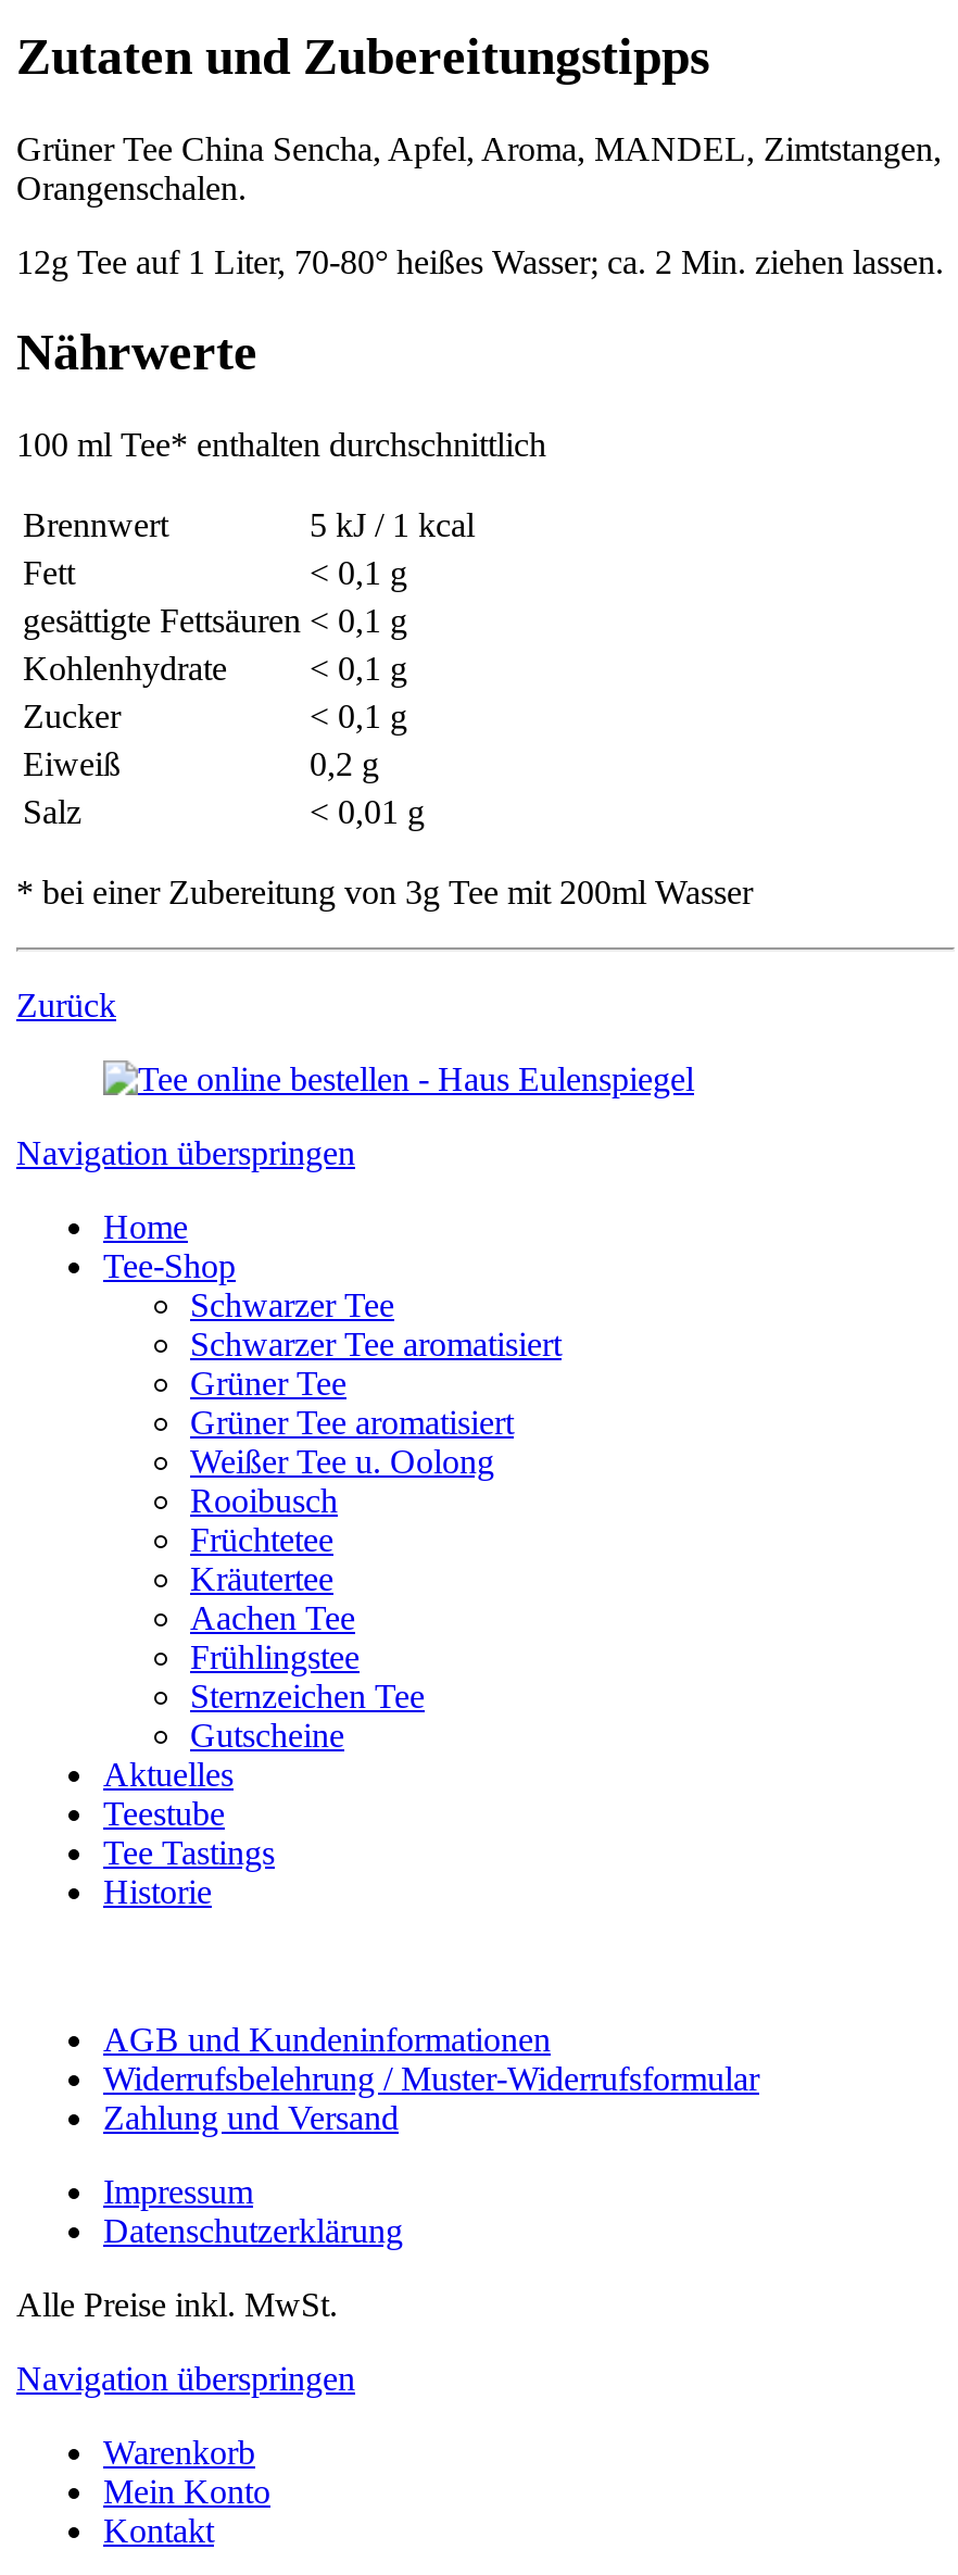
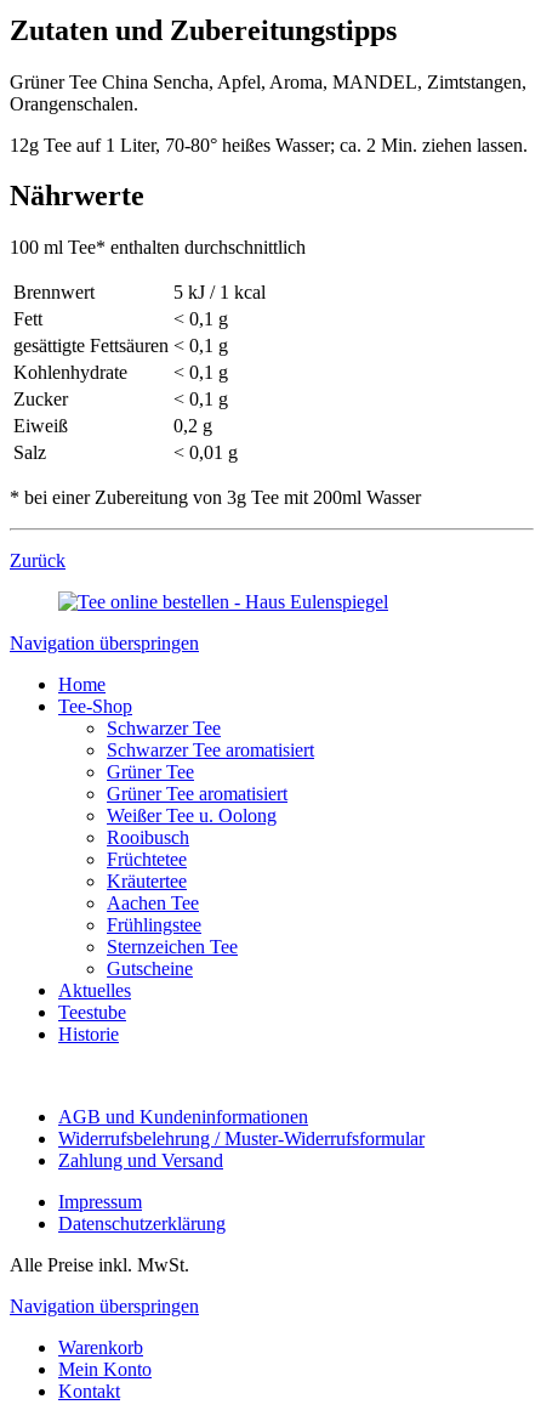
[103,1835,275,1872] Tee Tastings -> none

